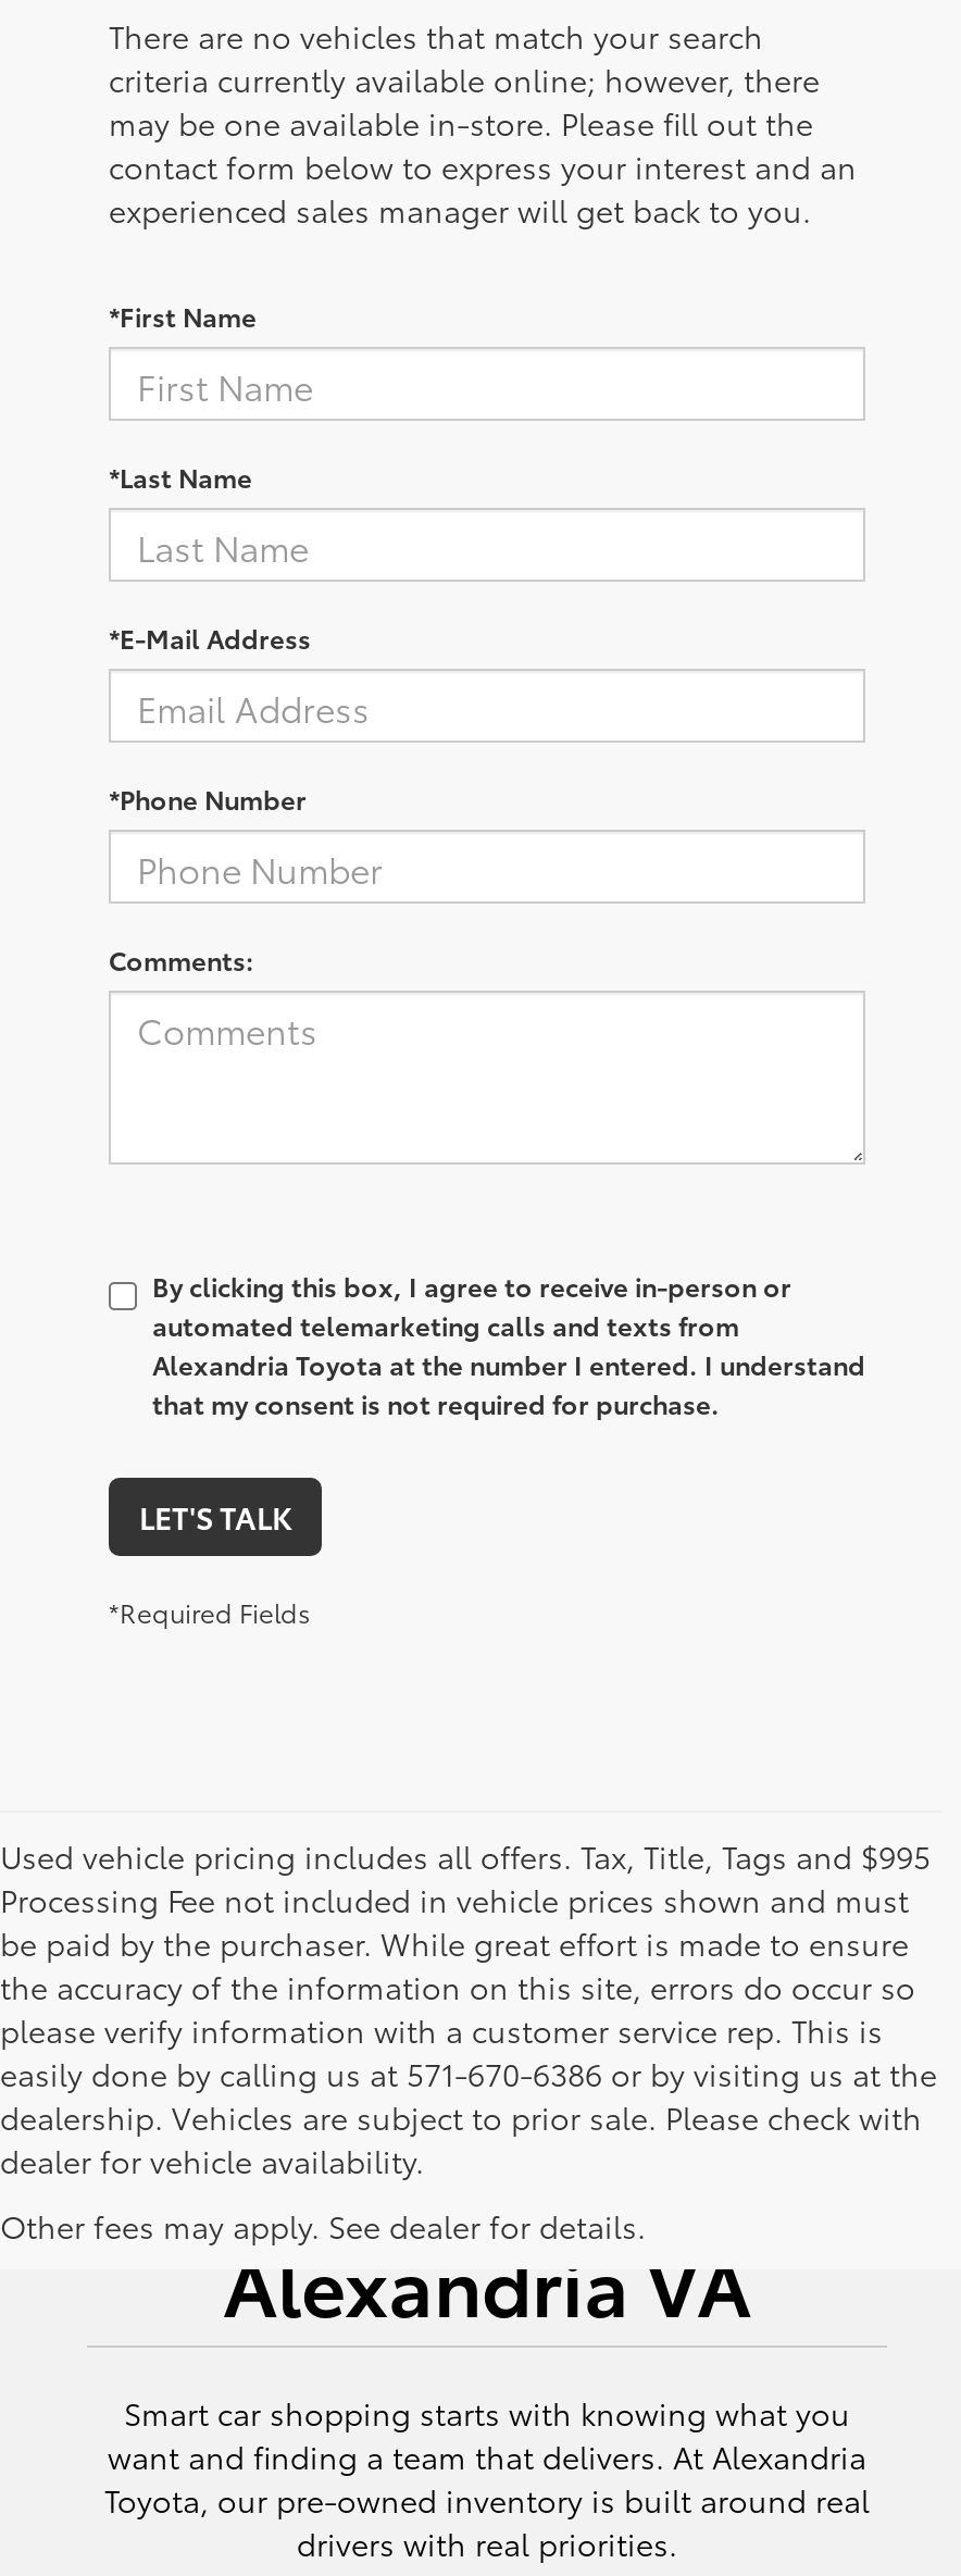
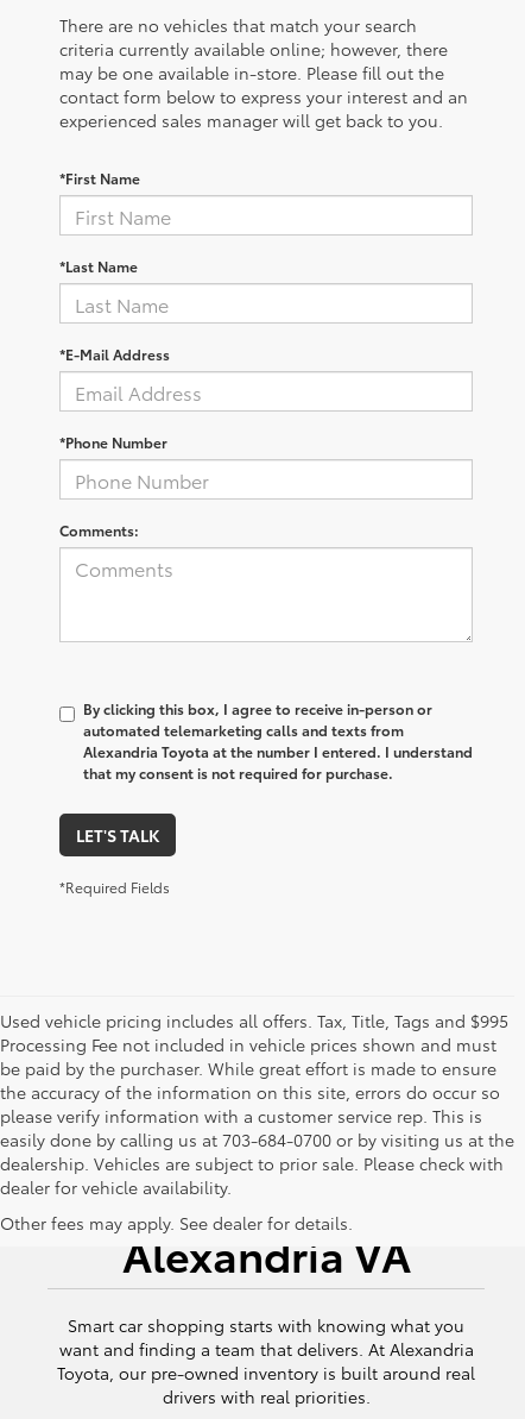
[0,2053,937,2096] easily done by calling us at 571-670-6386 or by visiting us at the -> [0,1128,514,1152] easily done by calling us at 703-684-0700 or by visiting us at the

